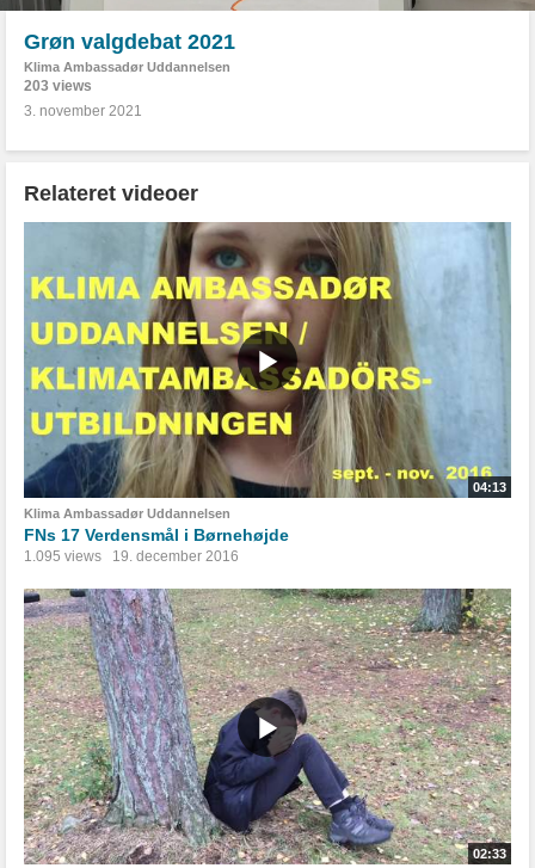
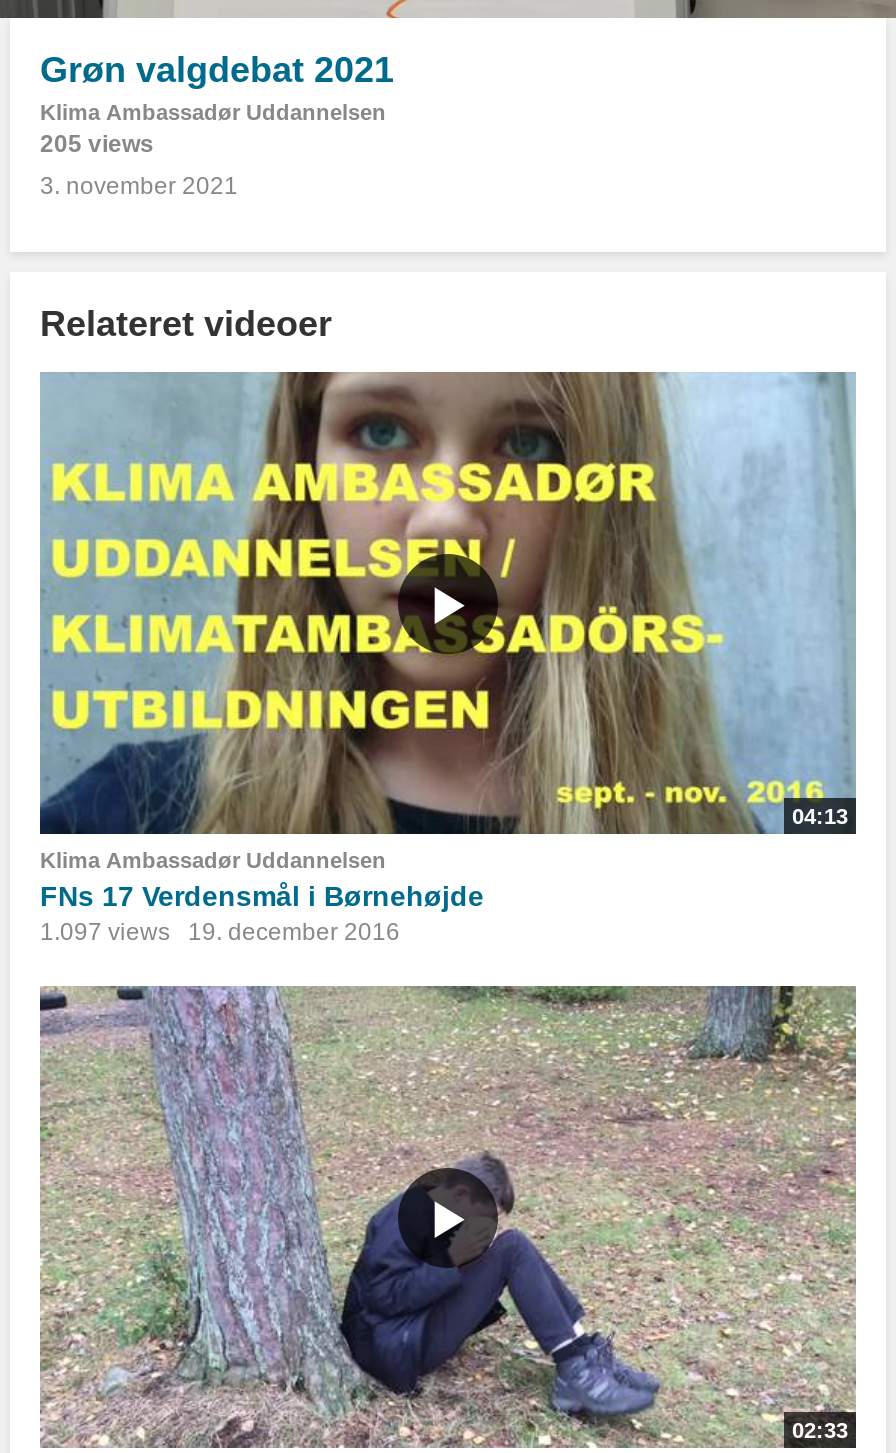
[24,78,92,94] 203 views -> [40,130,154,158] 205 views
[24,548,239,565] 1.095 views 19. december 2016 -> [40,918,400,946] 1.097 views 19. december 2016

